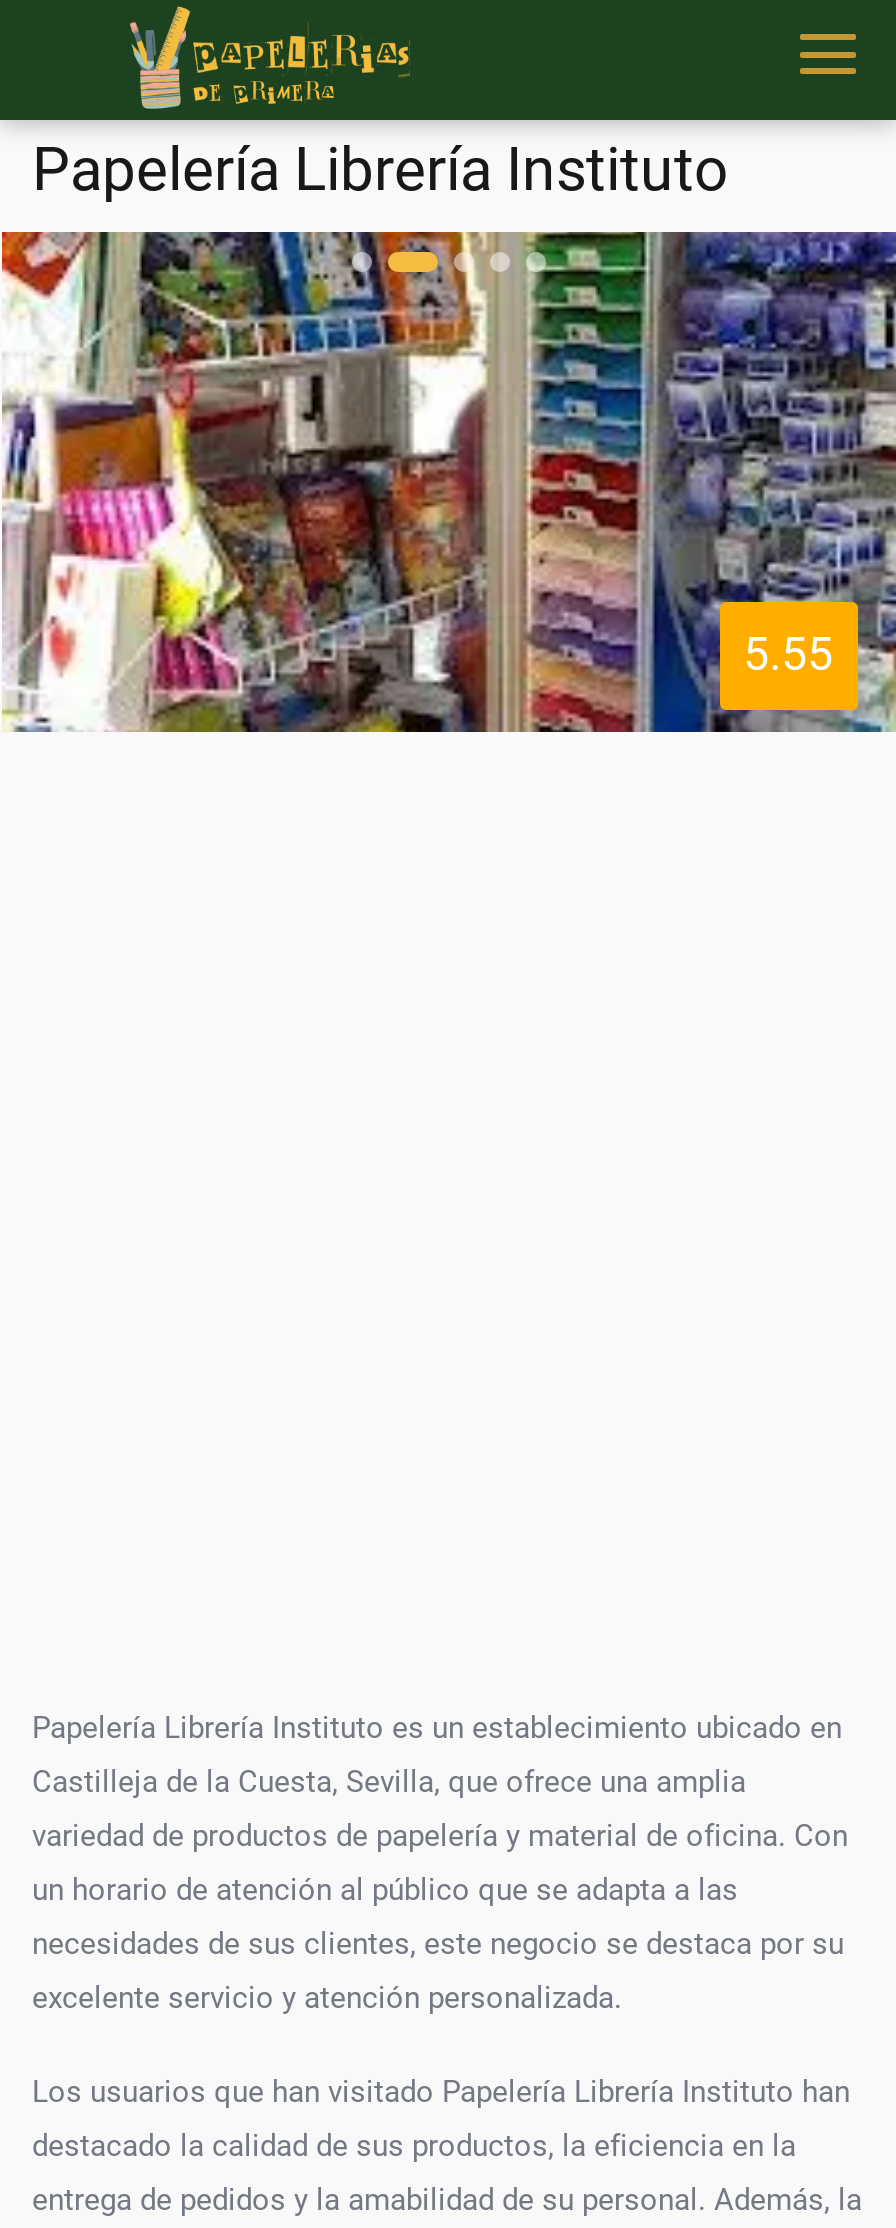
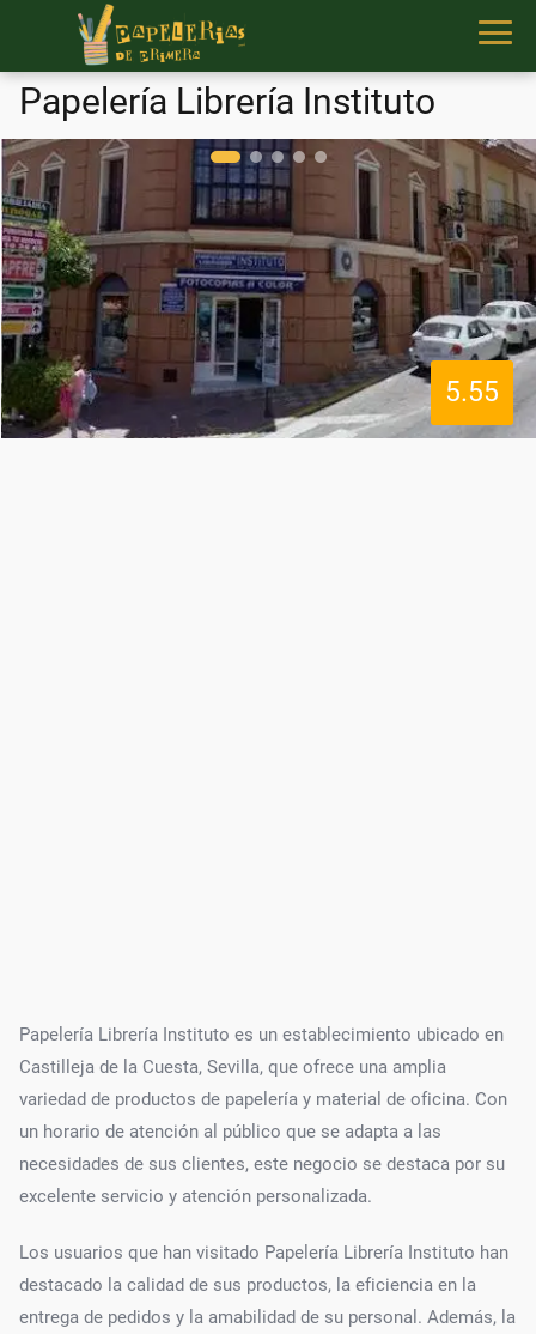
[6,230,890,734] [image] -> [4,138,532,439] [image]

